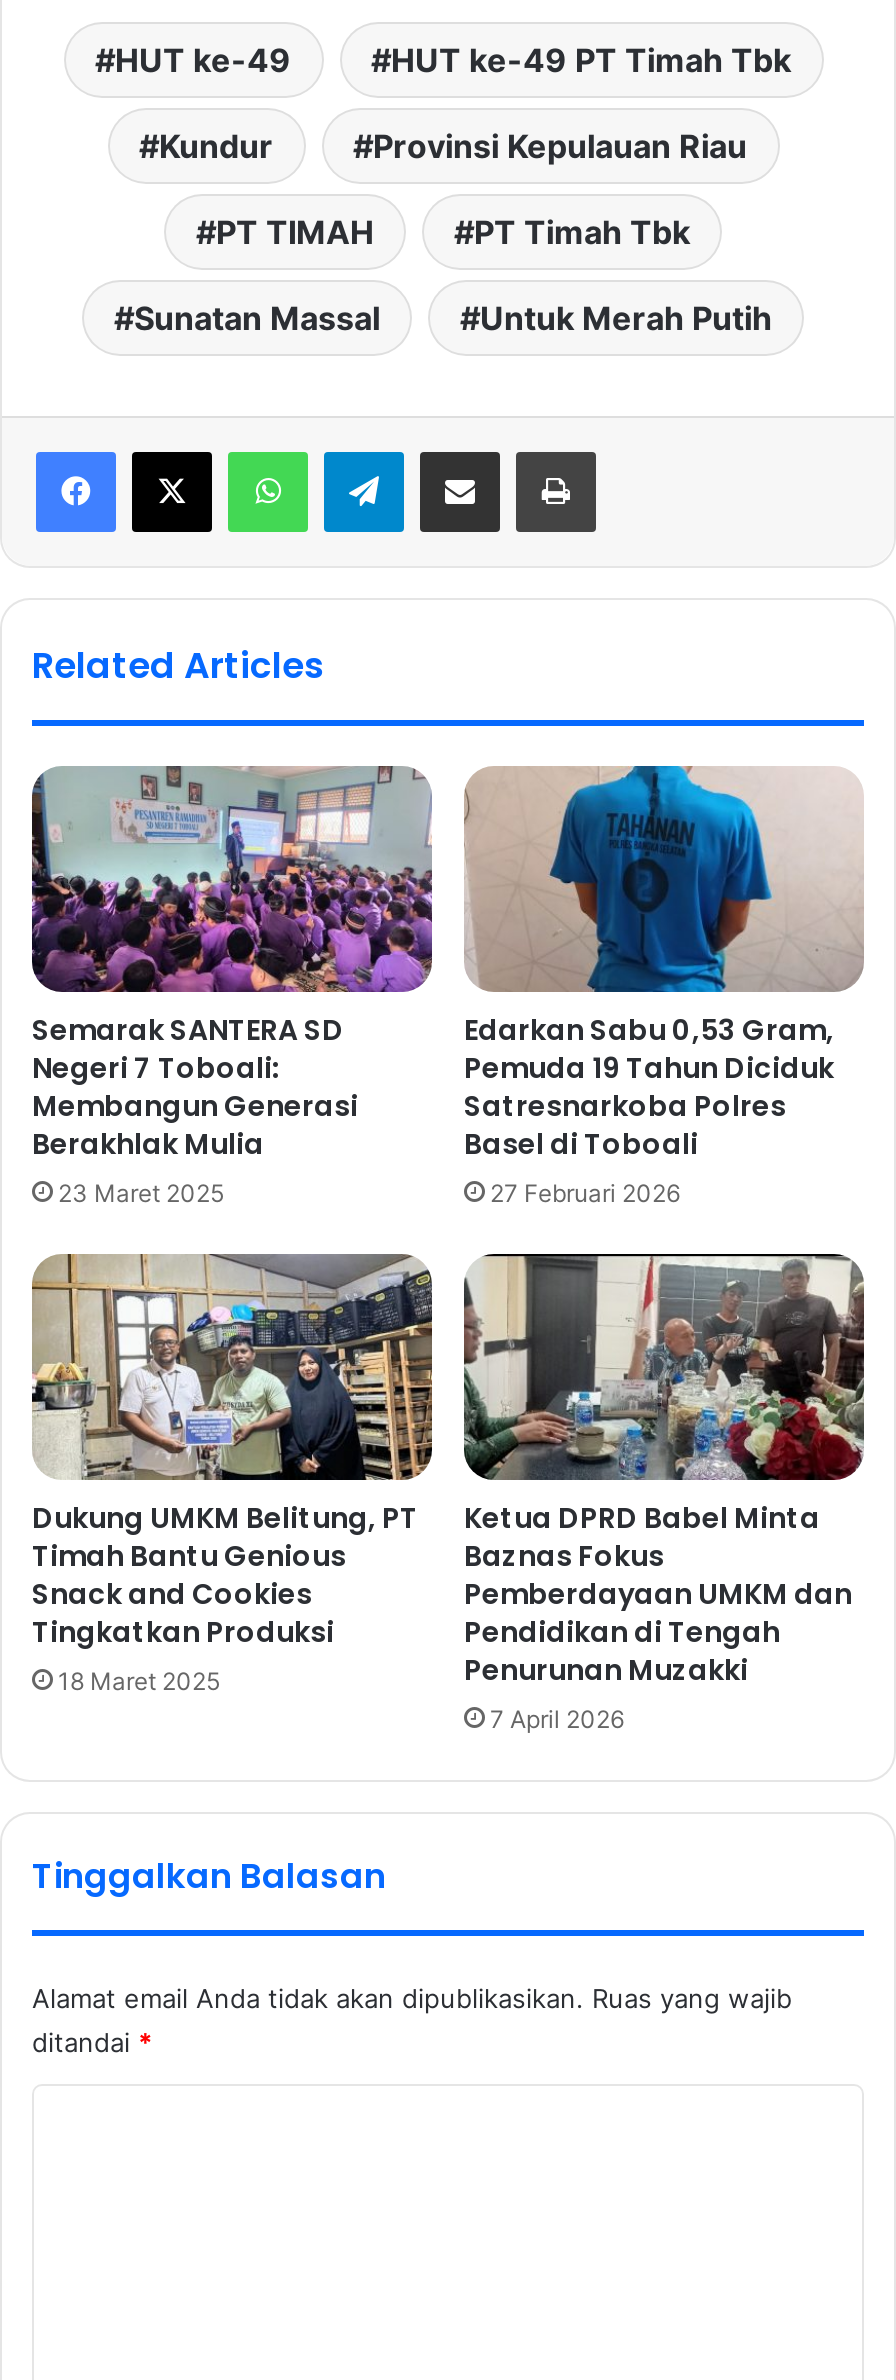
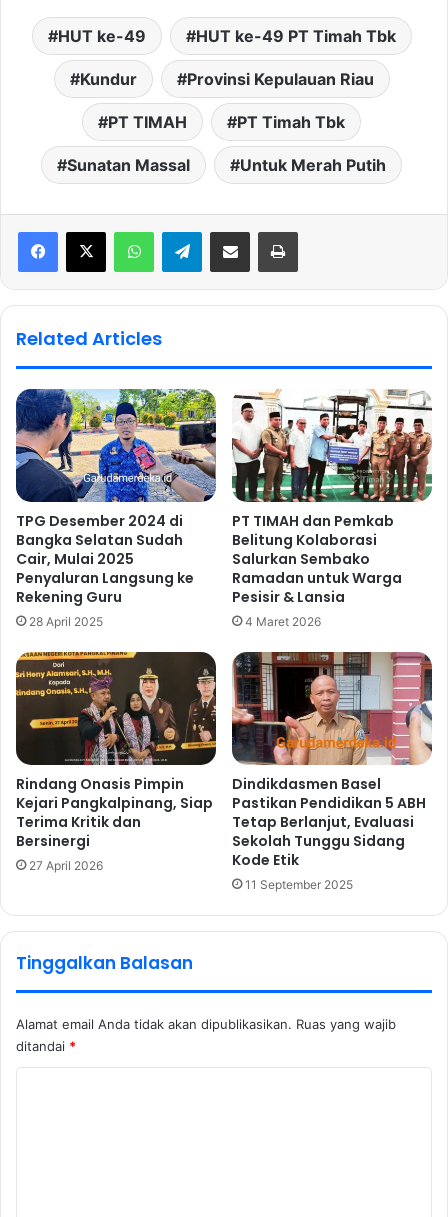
[32,764,434,1208] [image] | Semarak SANTERA SD | Negeri 7 Toboali: | Membangun Generasi | Berakhlak Mulia | 23 Maret 2025 -> [16,389,217,629] [image] | TPG Desember 2024 di | Bangka Selatan Sudah | Cair, Mulai 2025 | Penyaluran Langsung ke | Rekening Guru | 28 April 2025
[464,764,864,1208] [image] | Edarkan Sabu 0,53 Gram, | Pemuda 19 Tahun Diciduk | Satresnarkoba Polres | Basel di Toboali | 27 Februari 2026 -> [232,389,432,629] [image] | PT TIMAH dan Pemkab | Belitung Kolaborasi | Salurkan Sembako | Ramadan untuk Warga | Pesisir & Lansia | 4 Maret 2026
[32,1252,432,1696] [image] | Dukung UMKM Belitung, PT | Timah Bantu Genious | Snack and Cookies | Tingkatkan Produksi | 18 Maret 2025 -> [16,651,216,873] [image] | Rindang Onasis Pimpin | Kejari Pangkalpinang, Siap | Terima Kritik dan | Bersinergi | 27 April 2026
[464,1252,864,1734] [image] | Ketua DPRD Babel Minta | Baznas Fokus | Pemberdayaan UMKM dan | Pendidikan di Tengah | Penurunan Muzakki | 7 April 2026 -> [232,651,432,892] [image] | Dindikdasmen Basel | Pastikan Pendidikan 5 ABH | Tetap Berlanjut, Evaluasi | Sekolah Tunggu Sidang | Kode Etik | 11 September 2025

